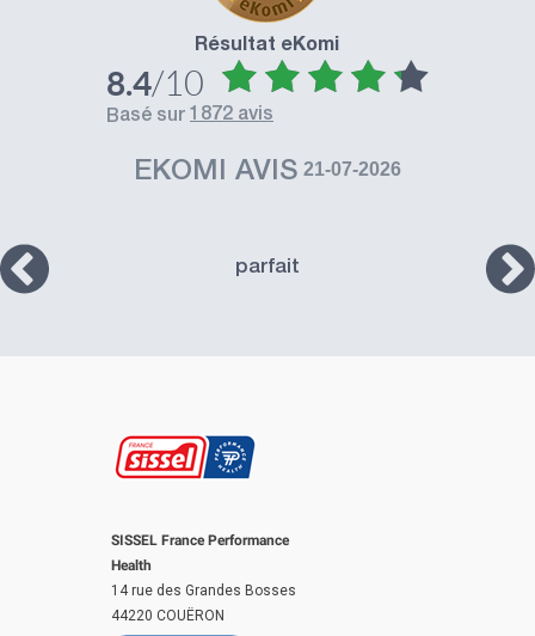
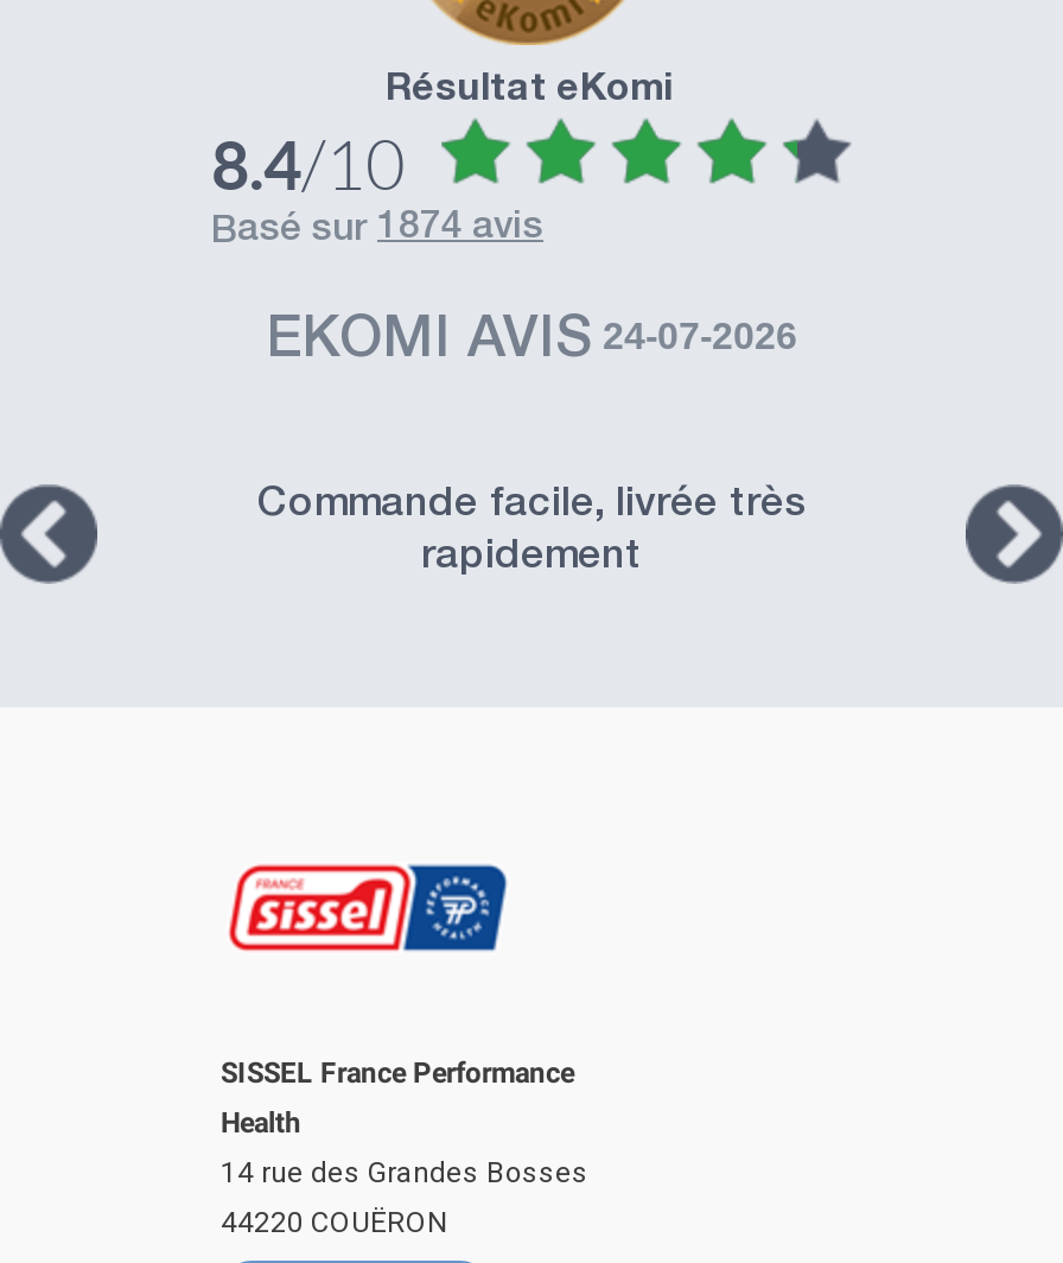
[119,107,273,127] basé sur 1872 avis -> [237,212,543,253] basé sur 1874 avis
[134,159,401,187] EKOMI AVIS 21-07-2026 -> [266,315,797,372] EKOMI AVIS 24-07-2026
[235,258,300,278] parfait -> [257,486,806,578] Commande facile, livrée très | rapidement

